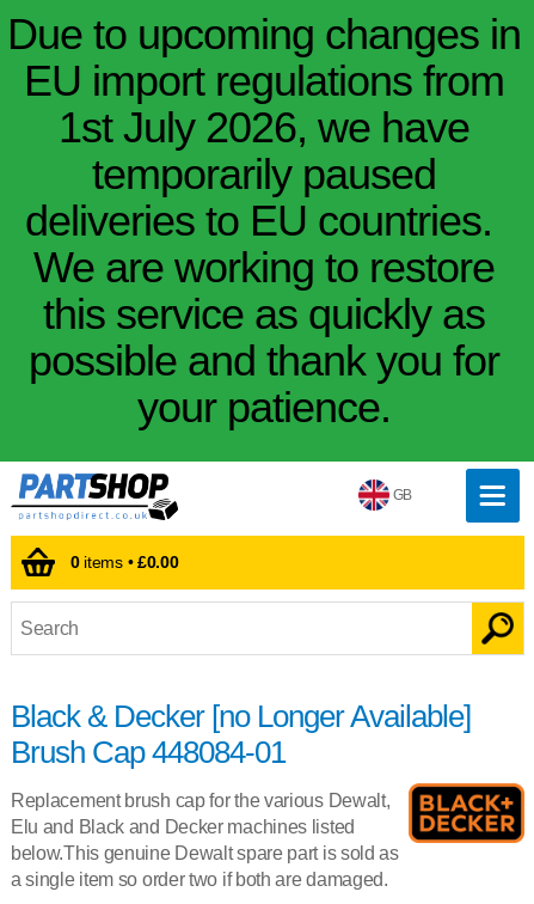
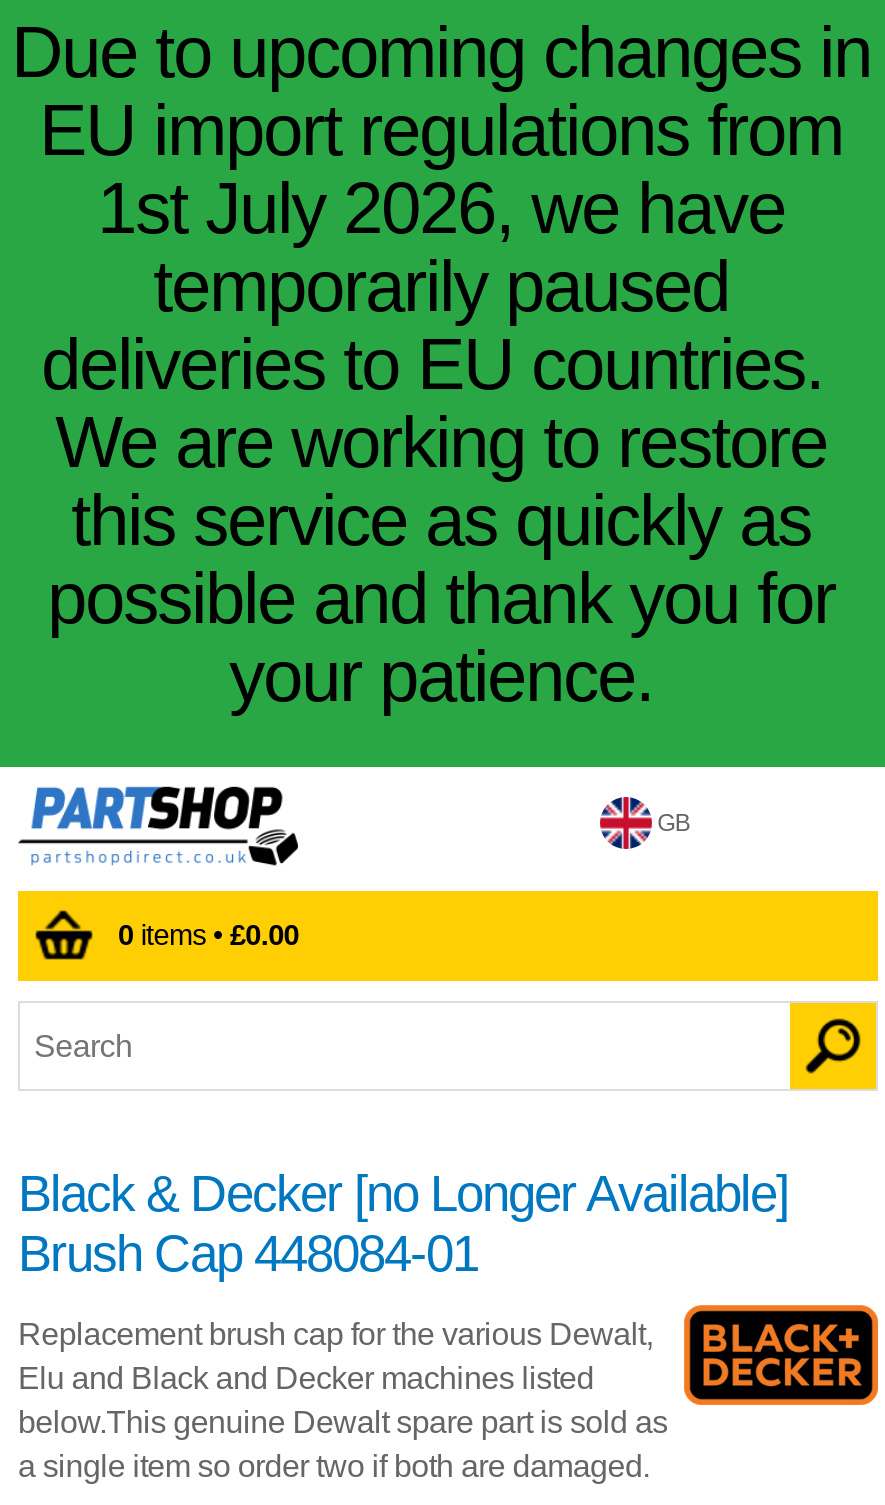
[465,468,521,524] [image] -> none

